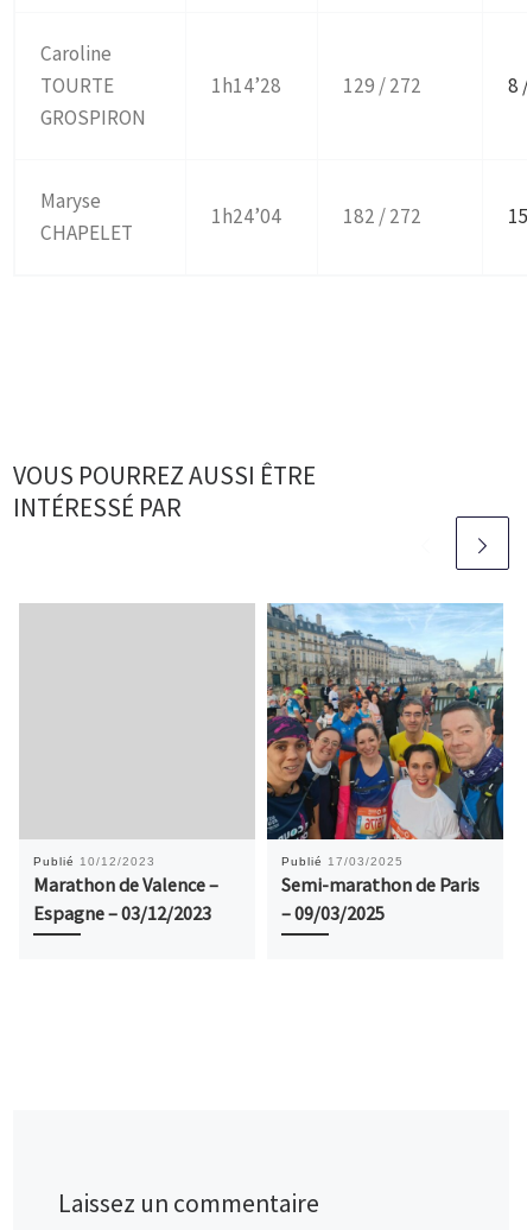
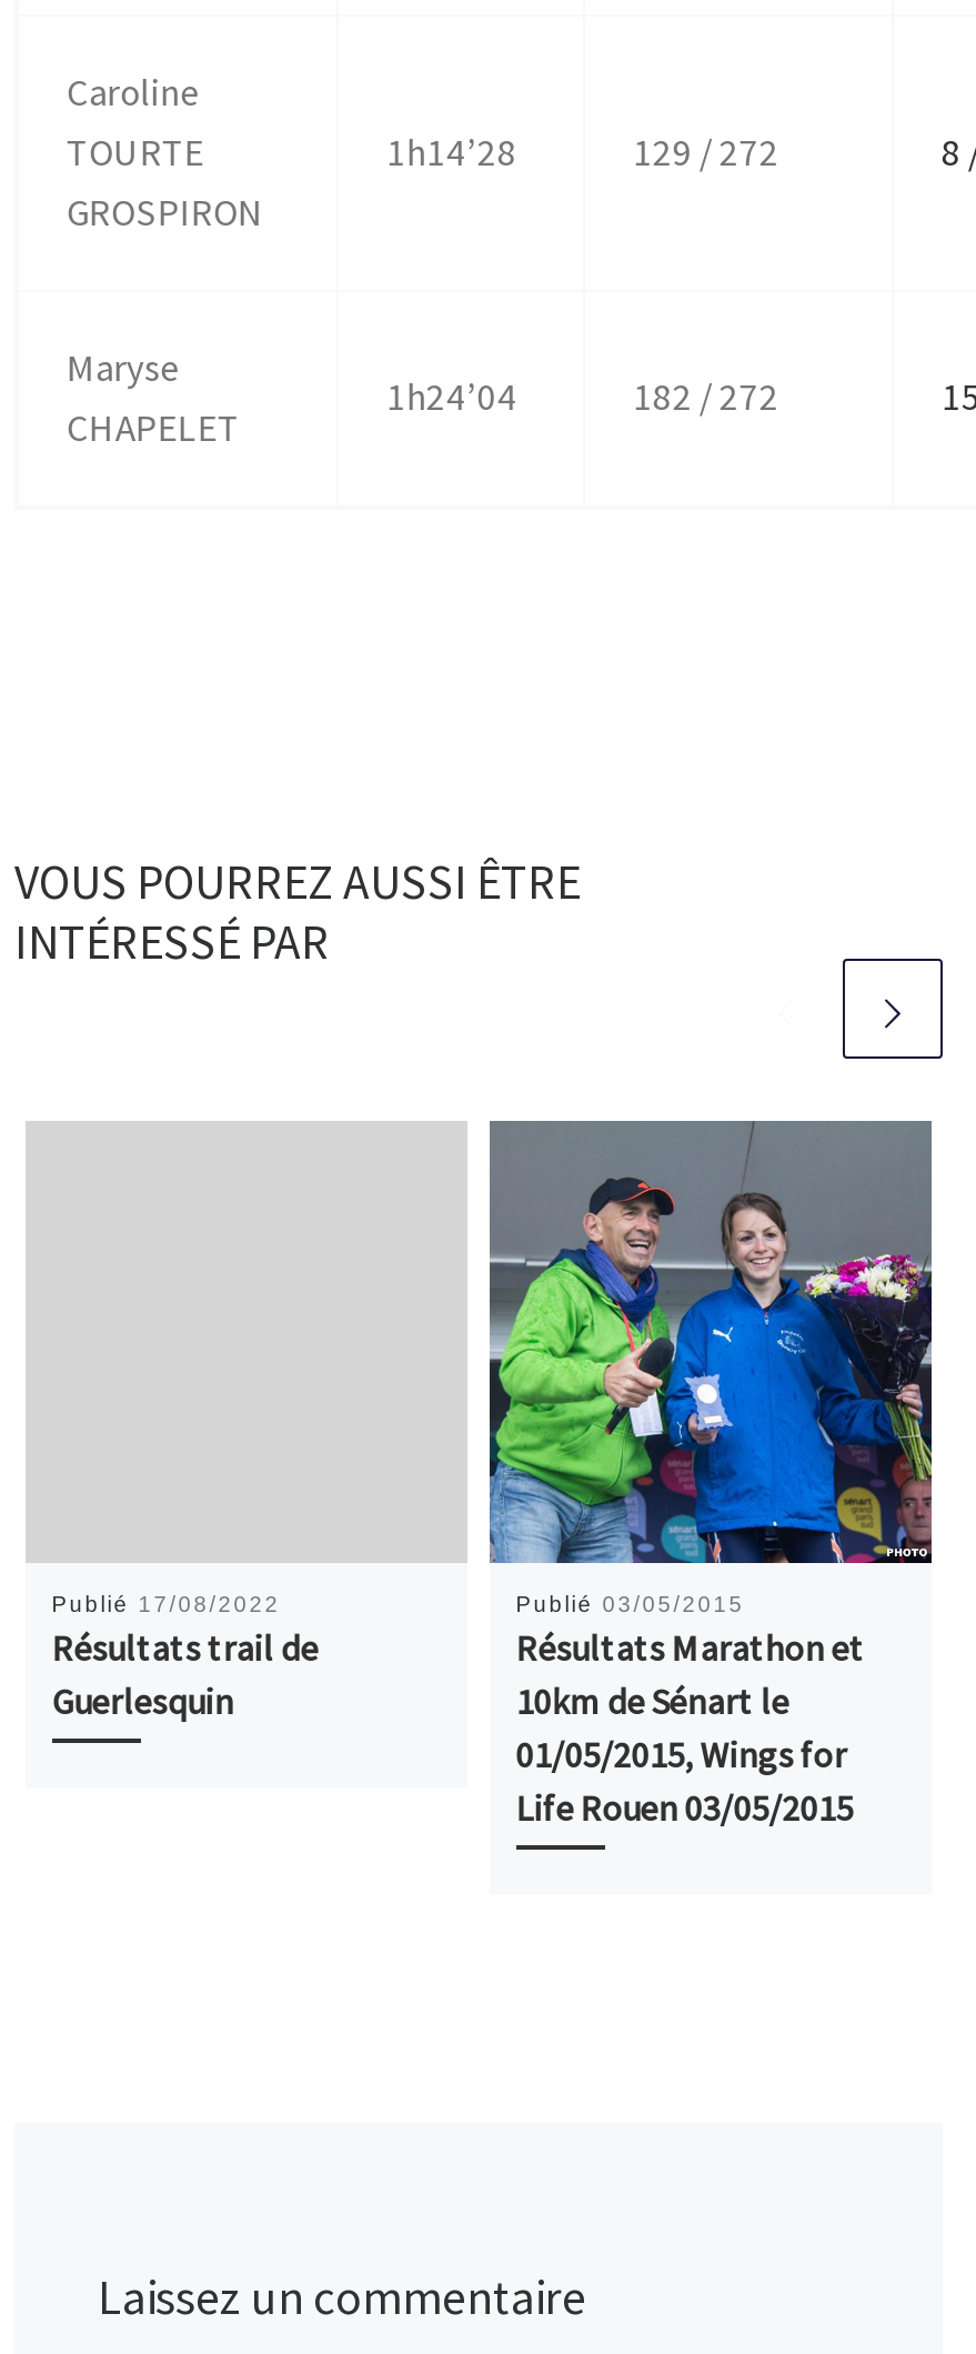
[266,603,504,925] [image] | Publié 17/03/2025 | Semi-marathon de Paris | – 09/03/2025 -> [487,1119,934,1831] [image] | Publié 03/05/2015 | Résultats Marathon et | 10km de Sénart le | 01/05/2015, Wings for | Life Rouen 03/05/2015
[33,855,218,925] Publié 10/12/2023 | Marathon de Valence – | Espagne – 03/12/2023 -> [52,1593,318,1724] Publié 17/08/2022 | Résultats trail de | Guerlesquin

